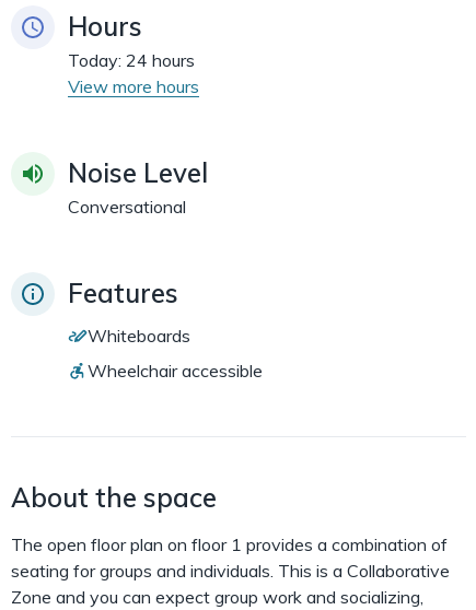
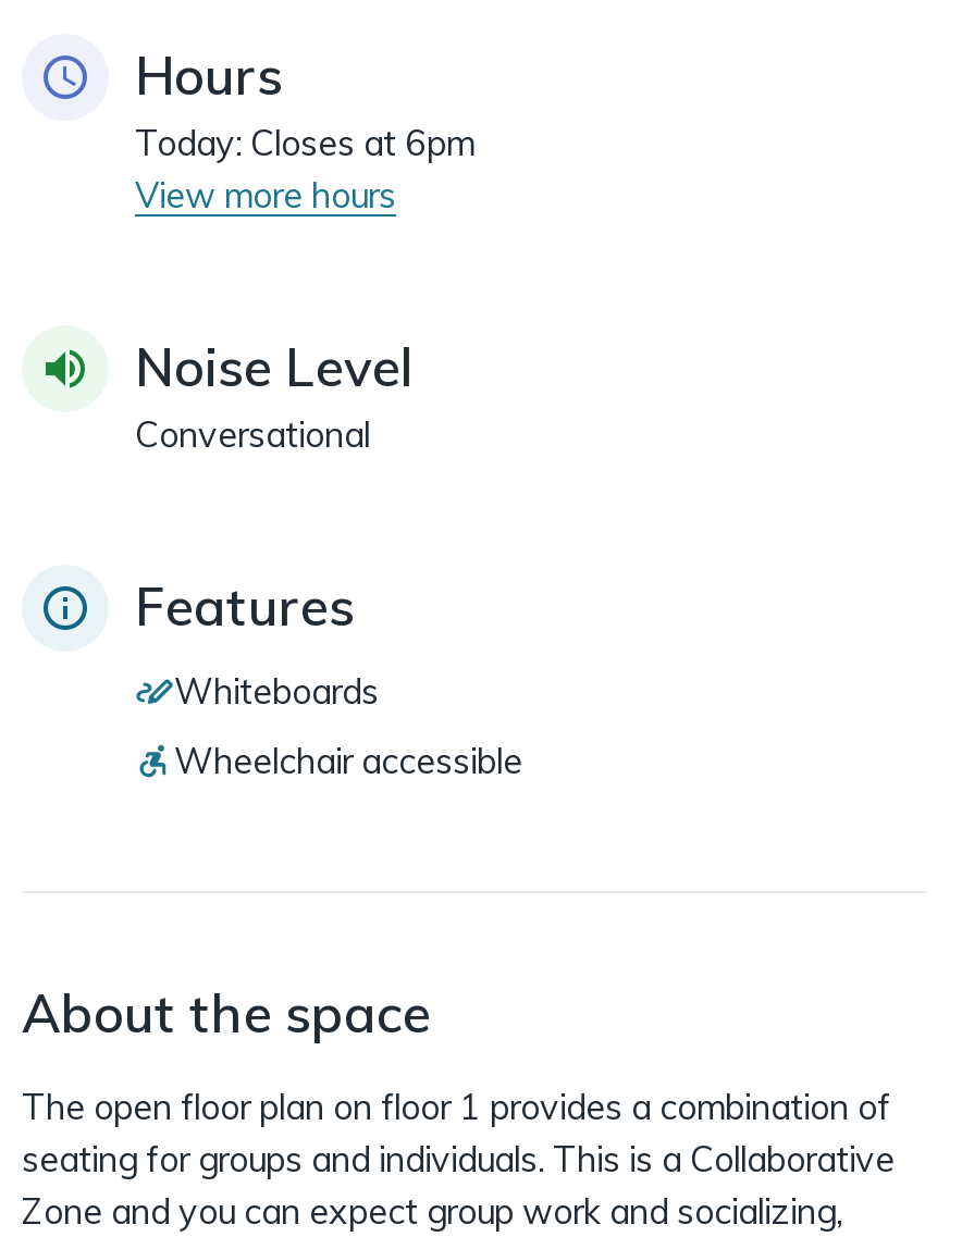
[68,49,195,71] Today: 24 hours -> [135,120,474,163] Today: Closes at 6pm

